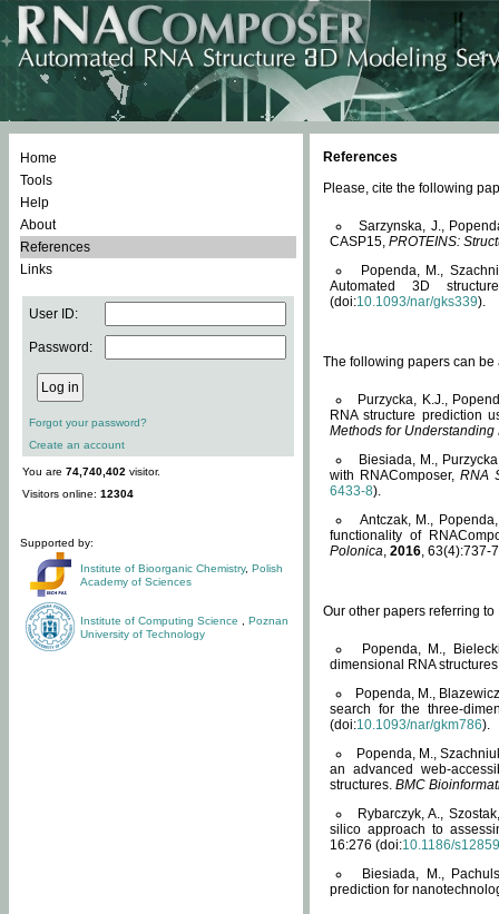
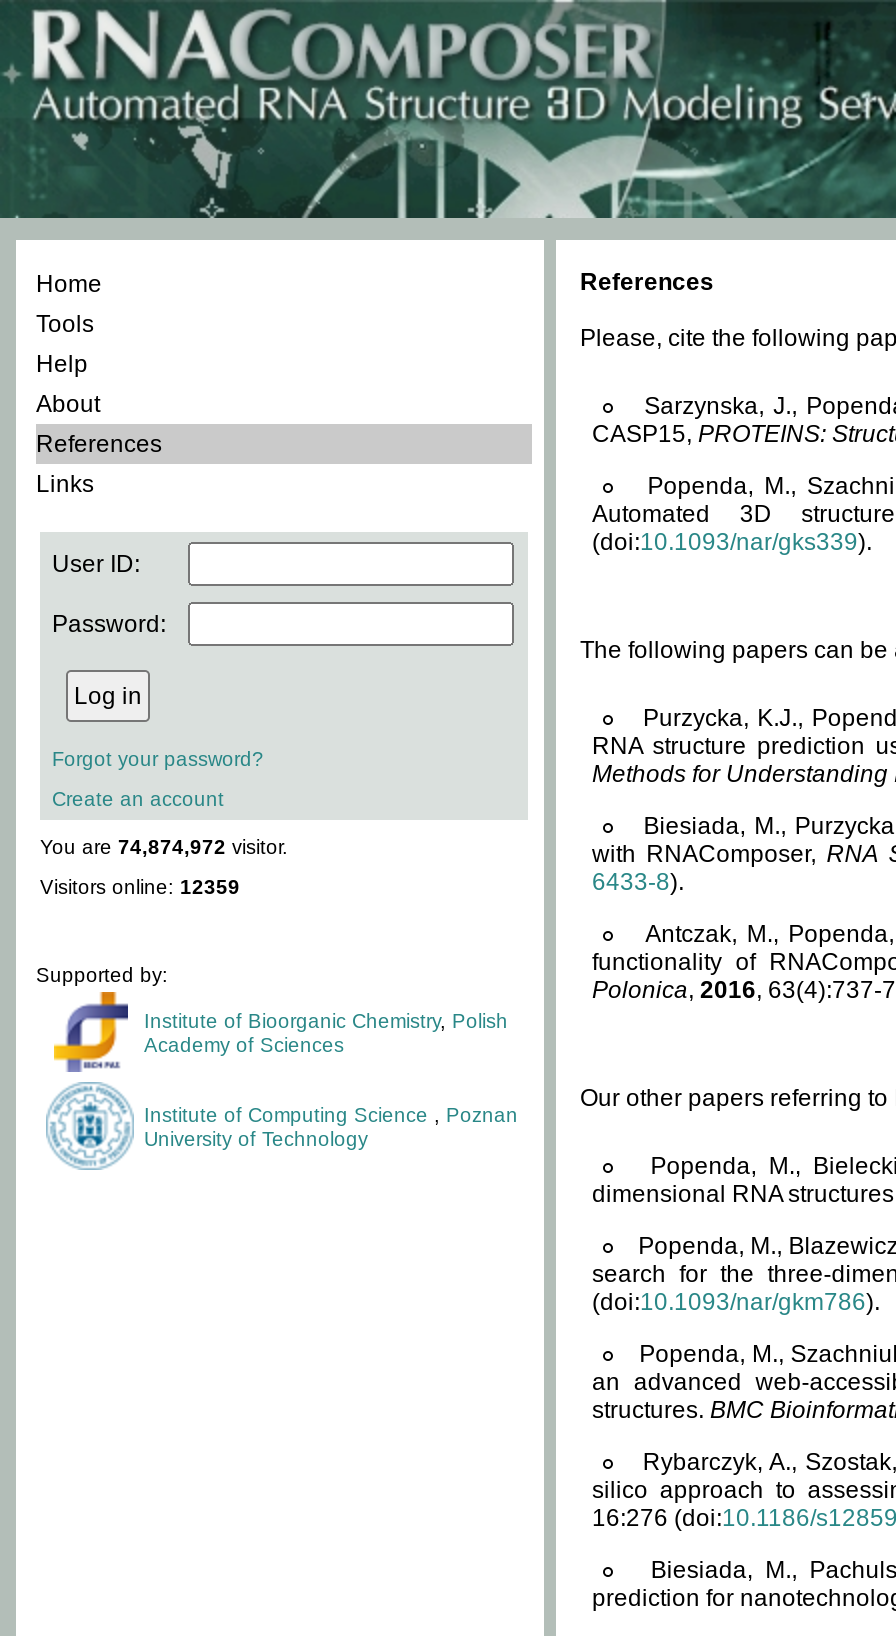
[22,465,160,478] You are 74,740,402 visitor. -> [40,836,288,858] You are 74,874,972 visitor.
[22,488,134,500] Visitors online: 12304 -> [40,876,240,898] Visitors online: 12359

